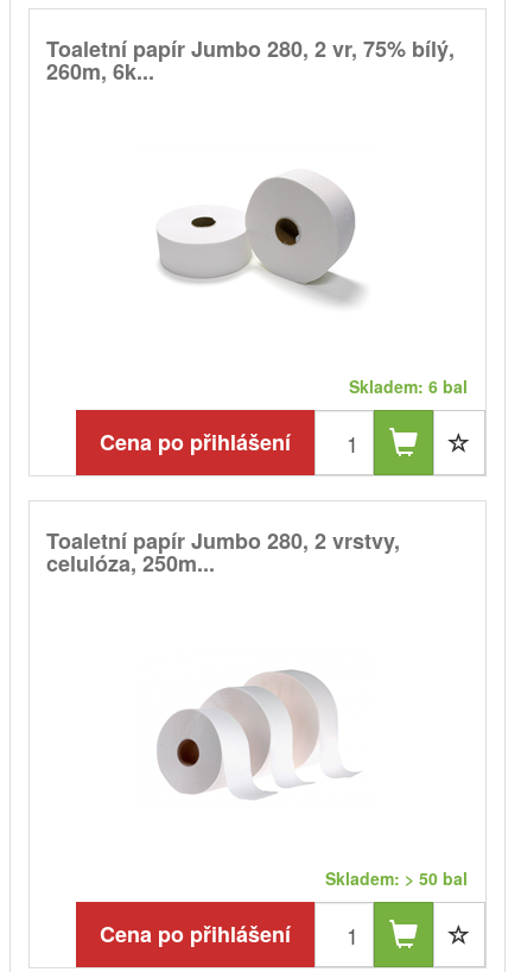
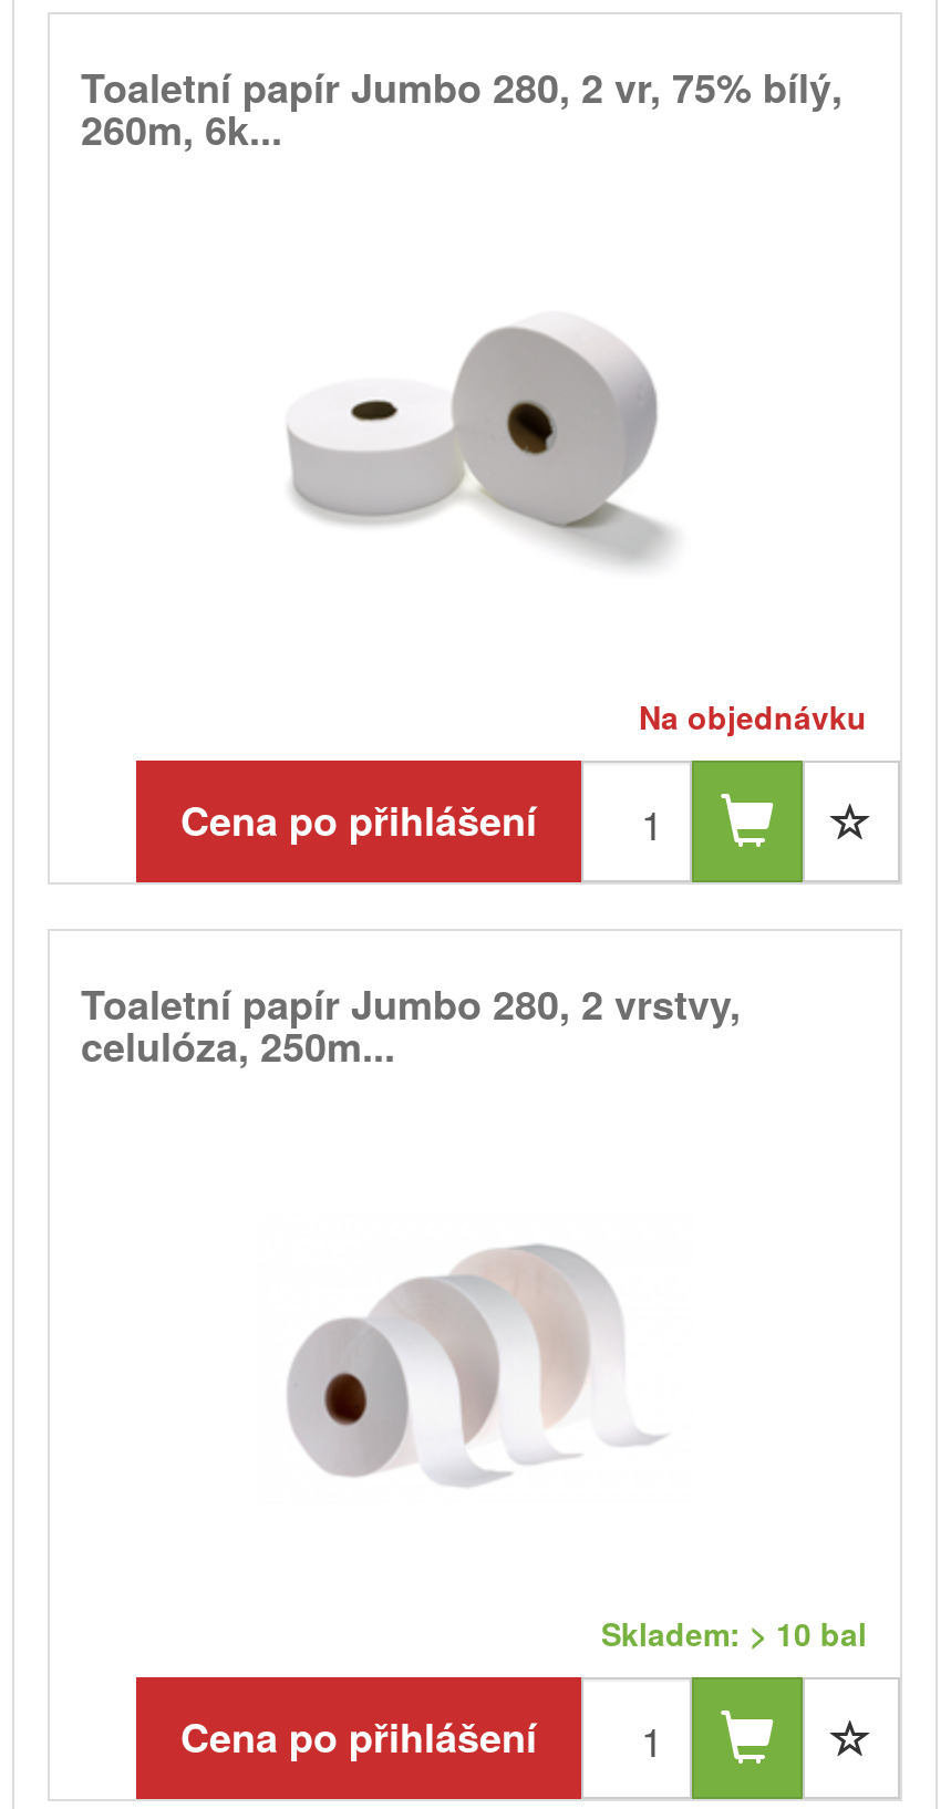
[349,375,468,399] Skladem: 6 bal -> [639,695,867,739] Na objednávku
[325,867,468,890] Skladem: > 50 bal -> [601,1612,867,1656] Skladem: > 10 bal

